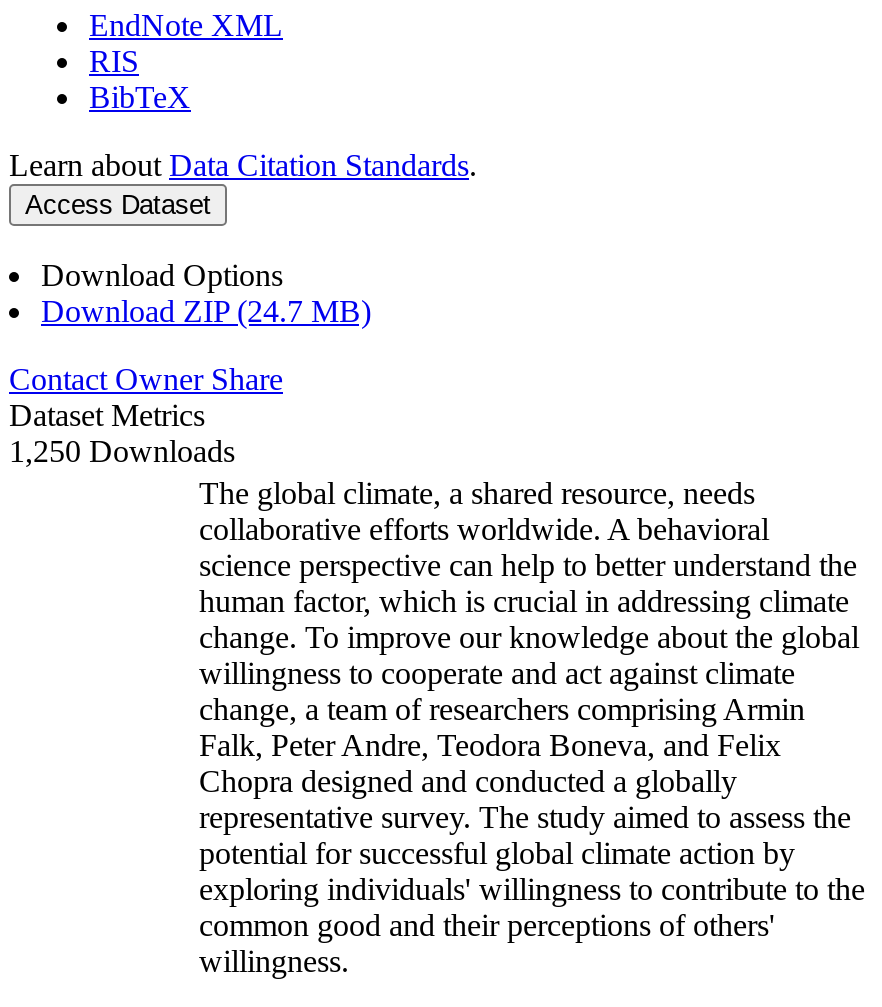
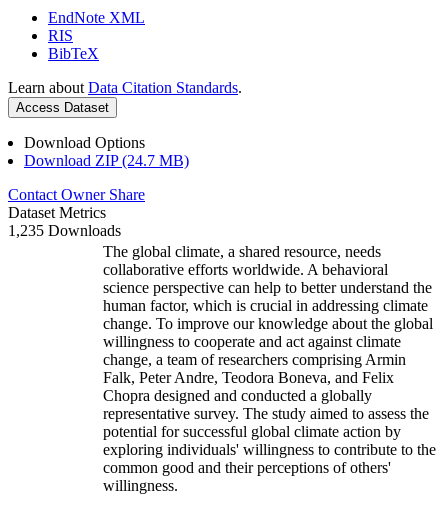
[9,435,235,469] 1,250 Downloads -> [8,222,121,239] 1,235 Downloads

